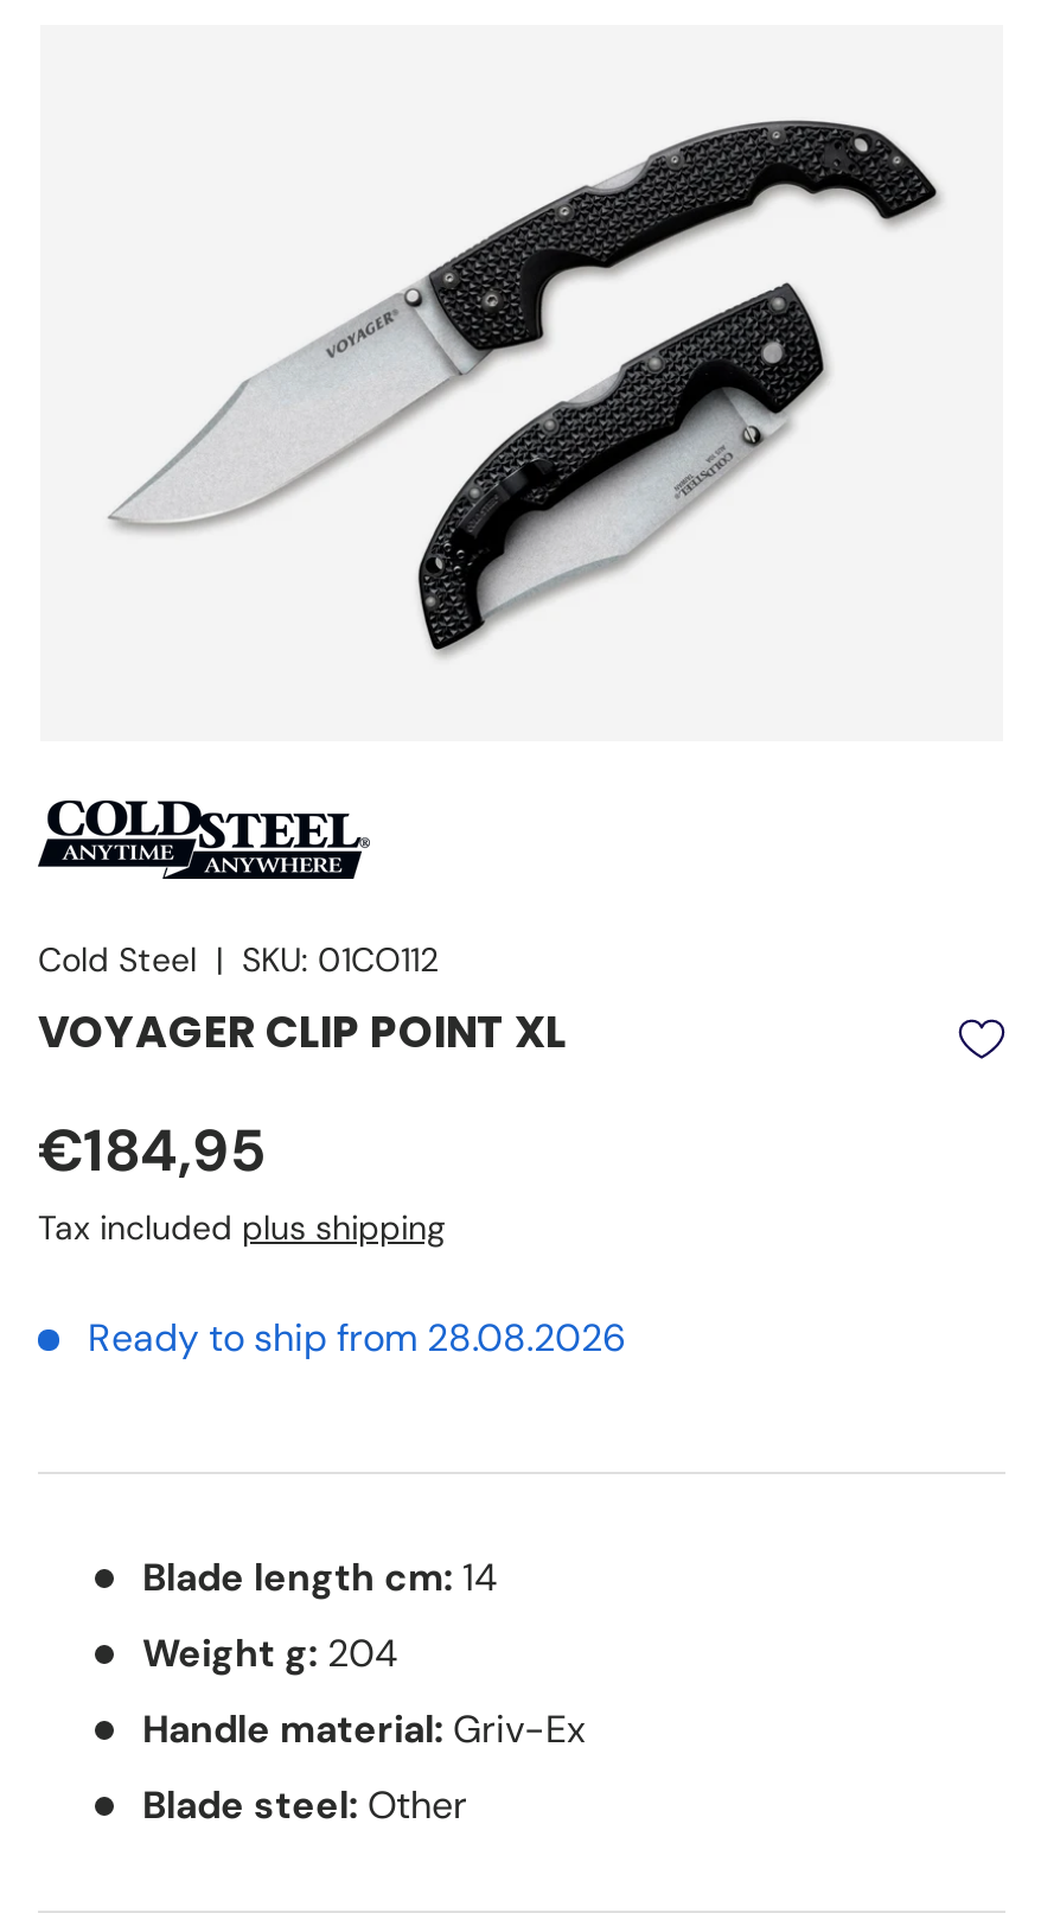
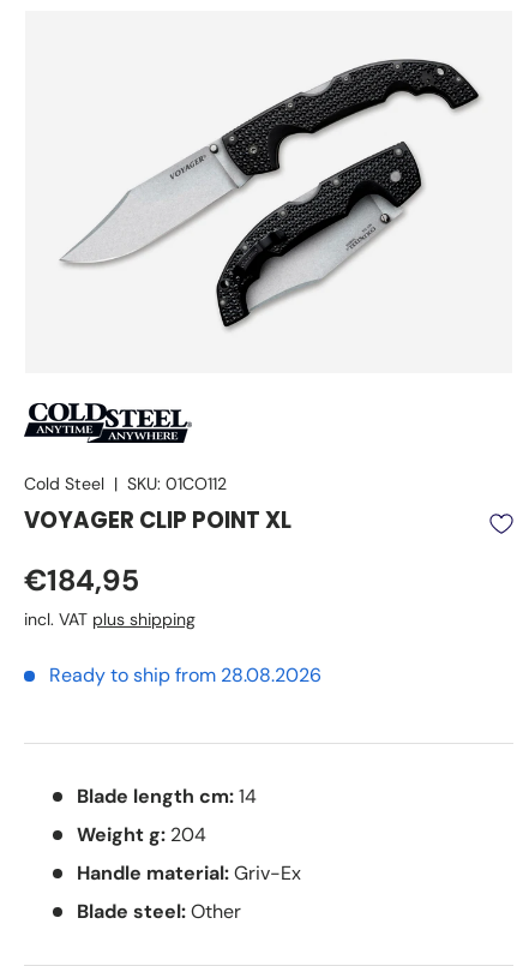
[38,1207,446,1250] Tax included plus shipping -> [24,609,196,630] incl. VAT plus shipping

